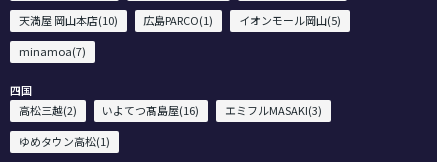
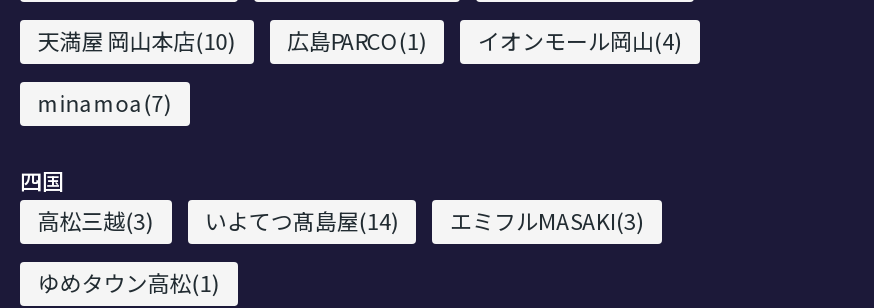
[239,12,341,28] イオンモール岡山(5) -> [478,23,682,55] イオンモール岡山(4)
[19,102,77,118] 高松三越(2) -> [38,205,154,237] 高松三越(3)
[102,102,199,118] いよてつ髙島屋(16) -> [205,205,399,237] いよてつ髙島屋(14)

